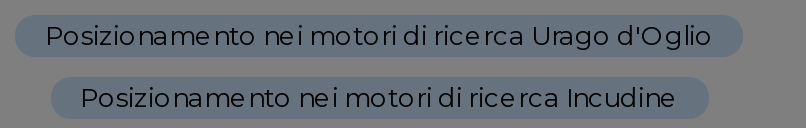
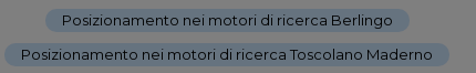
[45,18,713,50] Posizionamento nei motori di ricerca Urago d'Oglio -> [61,11,392,28] Posizionamento nei motori di ricerca Berlingo
[80,80,678,112] Posizionamento nei motori di ricerca Incudine -> [21,45,433,63] Posizionamento nei motori di ricerca Toscolano Maderno

